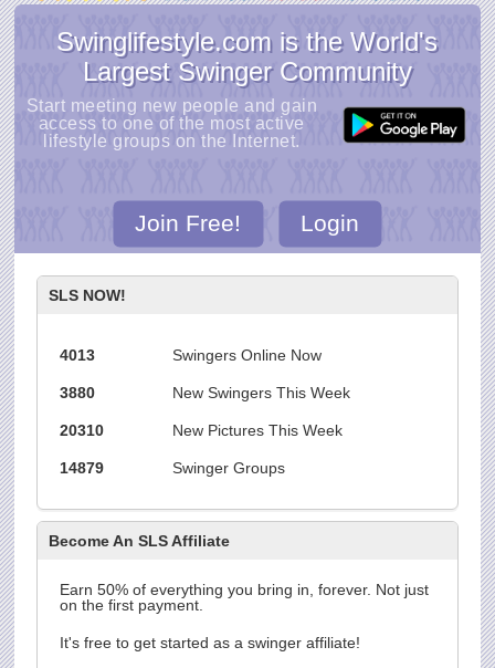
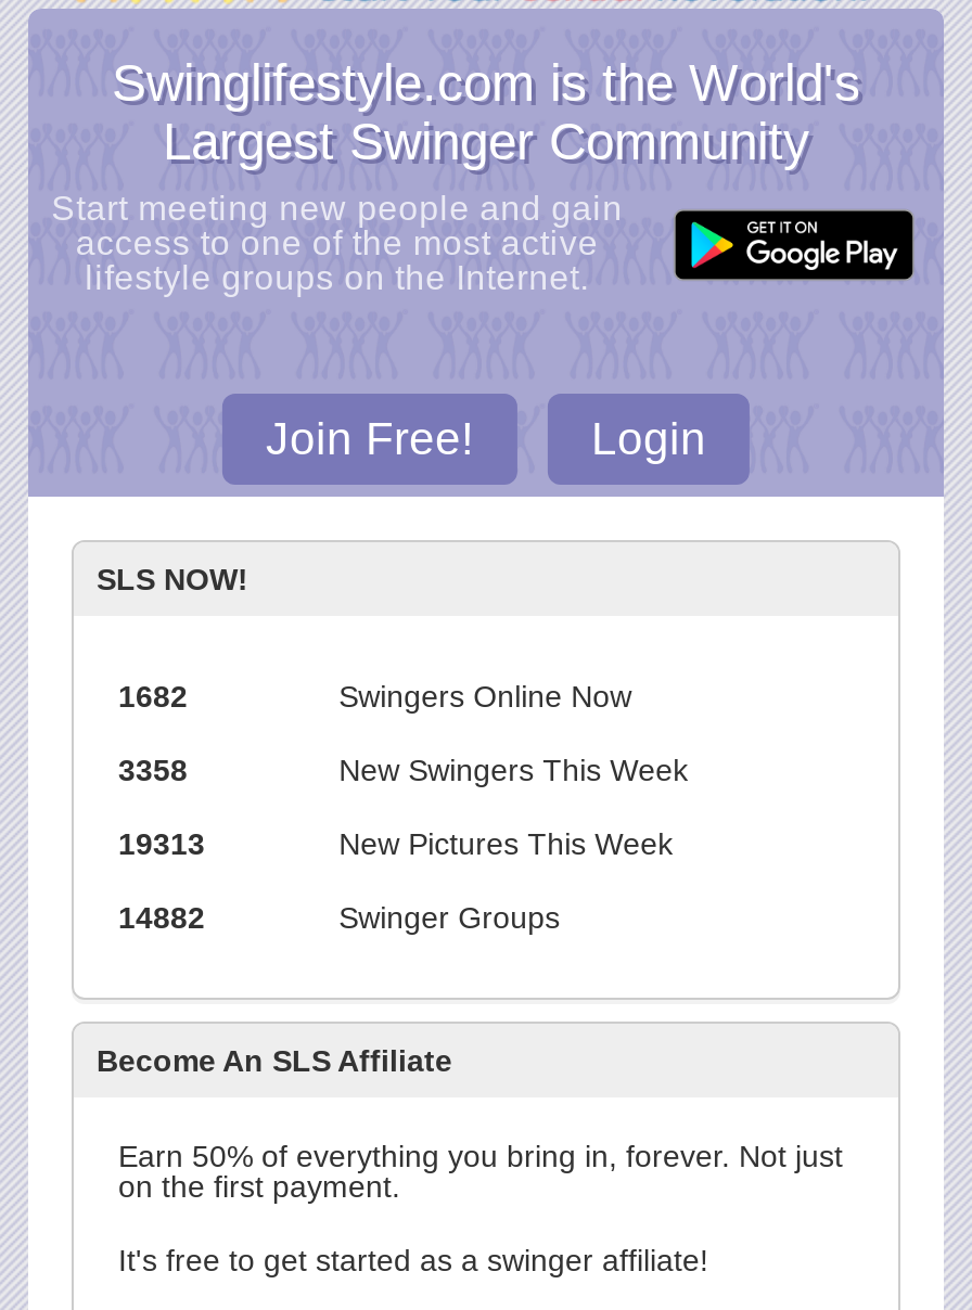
[60,346,95,364] 4013 -> [118,678,187,713] 1682
[60,383,95,401] 3880 -> [118,752,187,787] 3358
[60,421,104,439] 20310 -> [118,826,205,860] 19313
[60,459,104,476] 14879 -> [118,899,205,934] 14882

